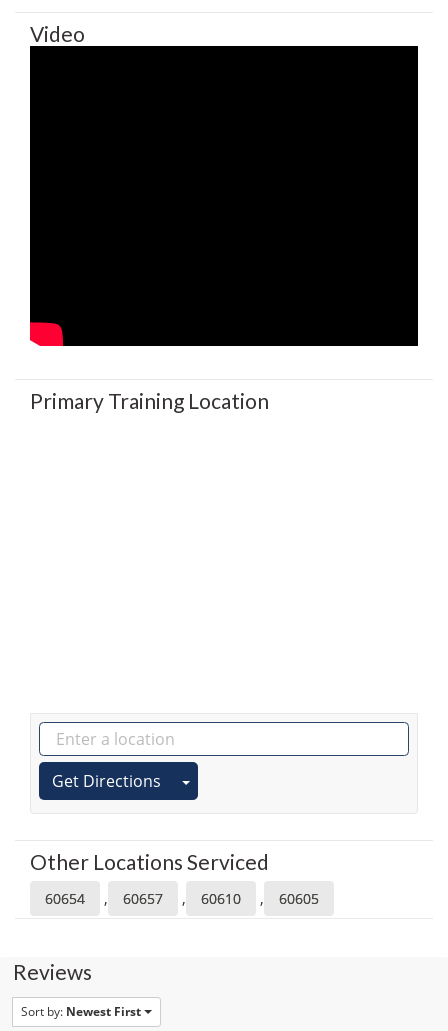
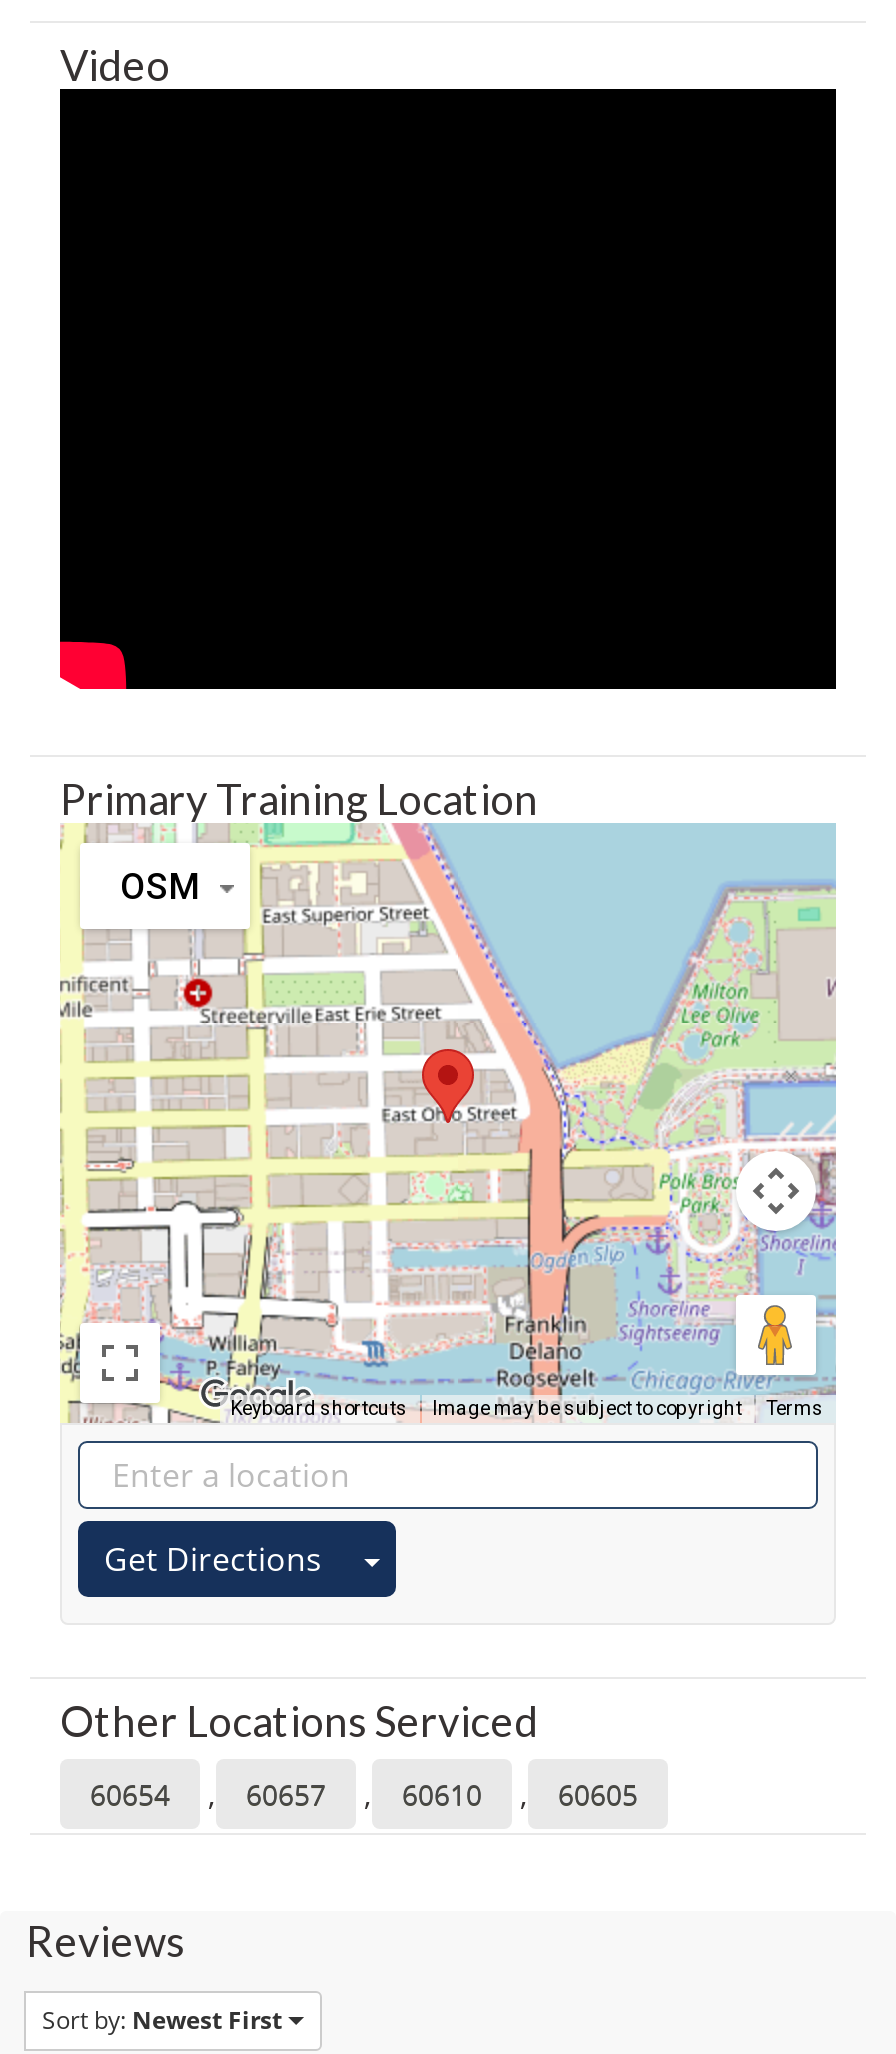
none -> [58,823,838,1423] [image] | OSM
none -> [230,1397,824,1419] Keyboard shortcuts | Image may be subject to copyright | Terms

